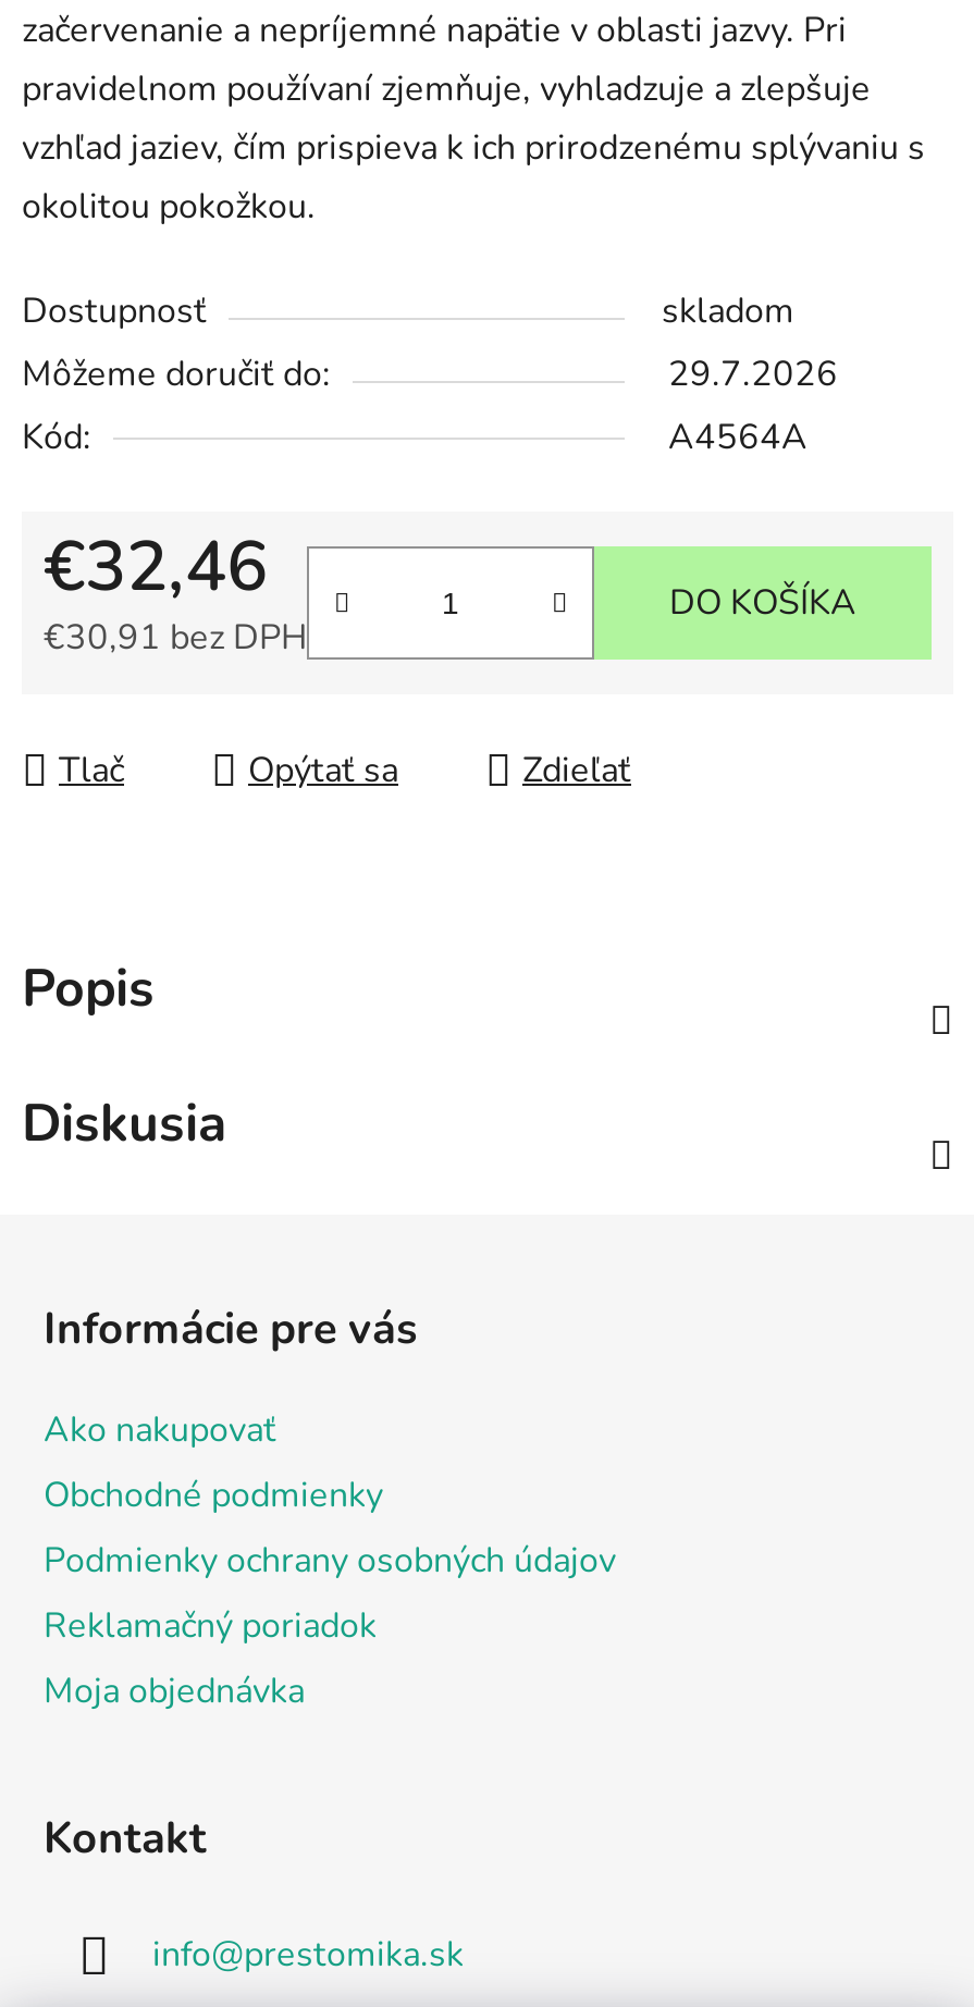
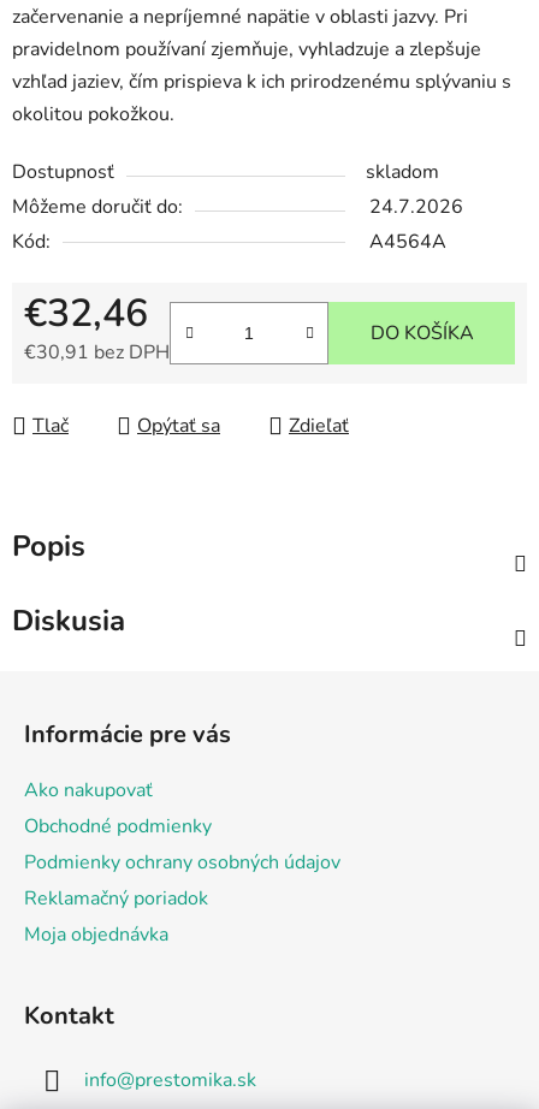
[668,351,838,399] 29.7.2026 -> [369,194,463,220] 24.7.2026

